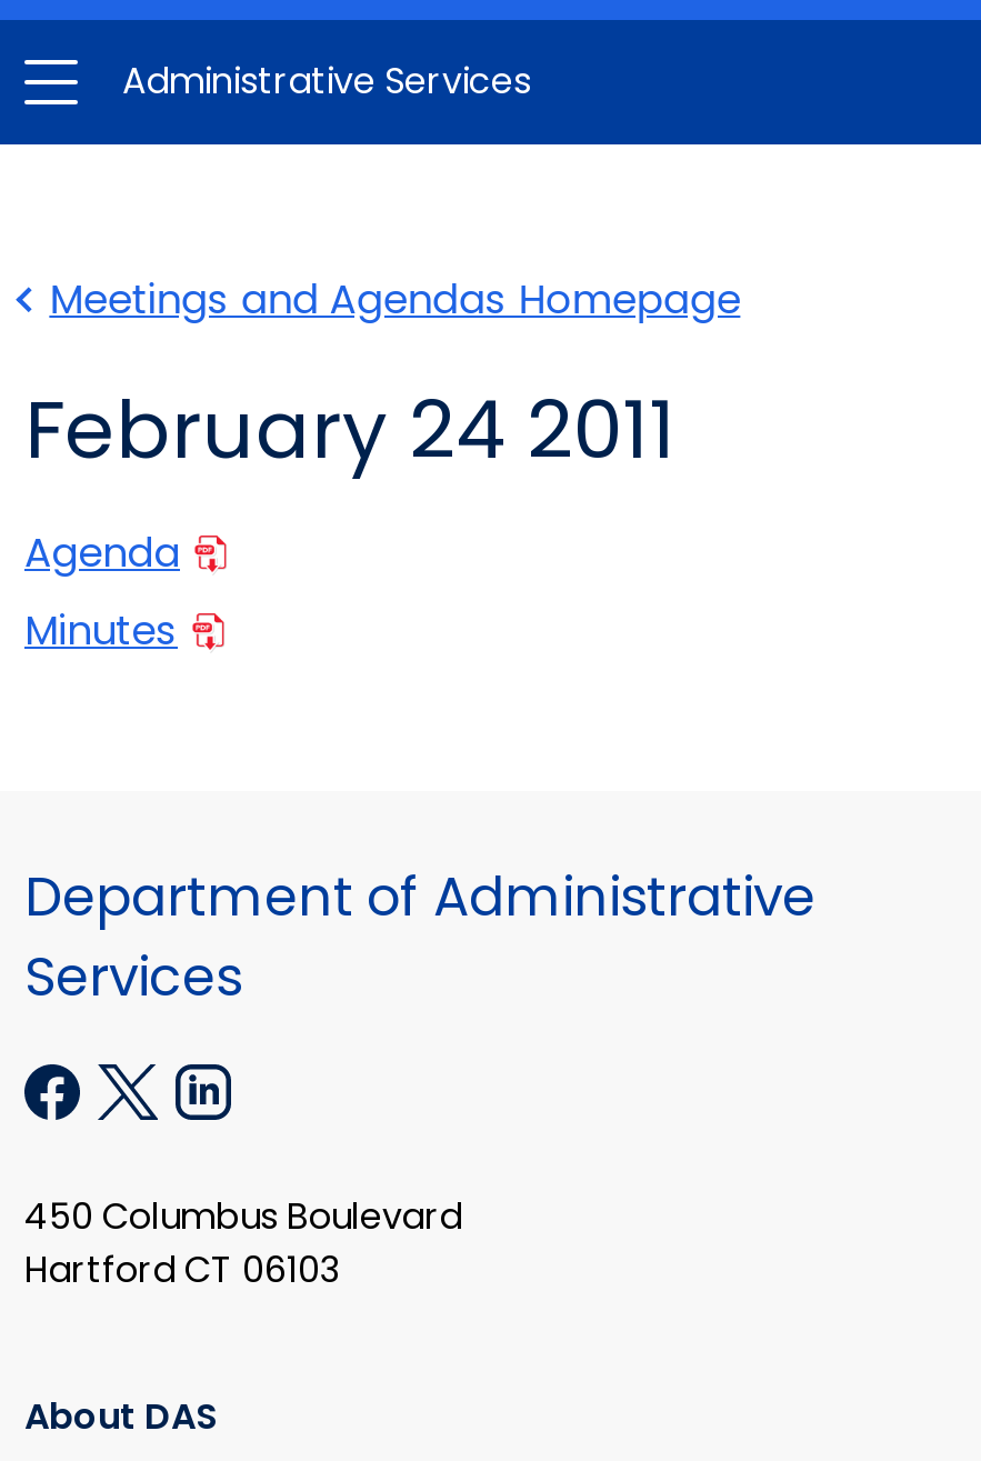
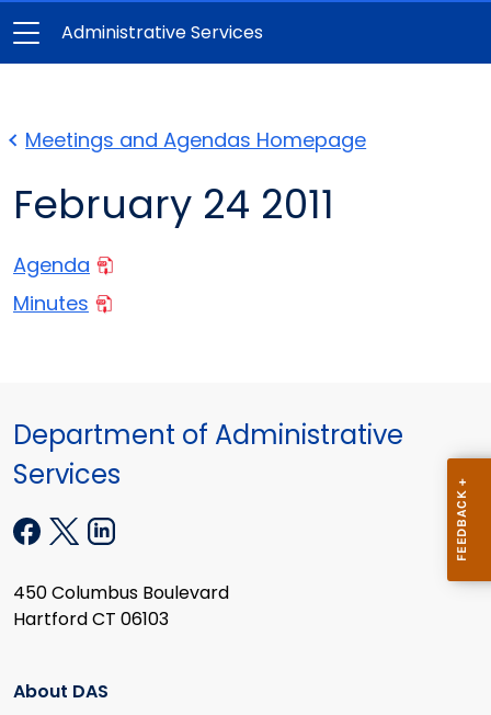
none -> [446,455,488,585] [image]

